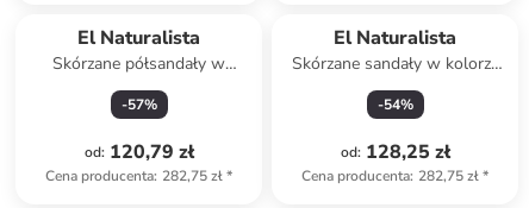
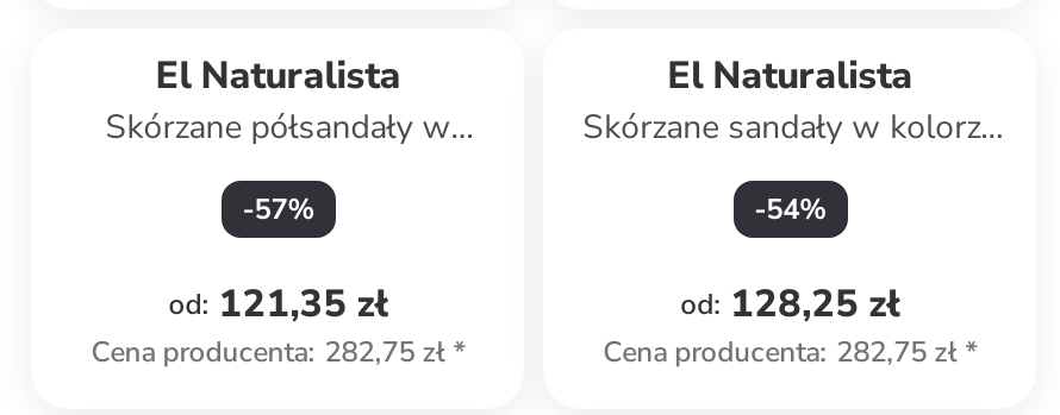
[84,139,194,165] od: 120,79 zł -> [169,278,388,331] od: 121,35 zł

